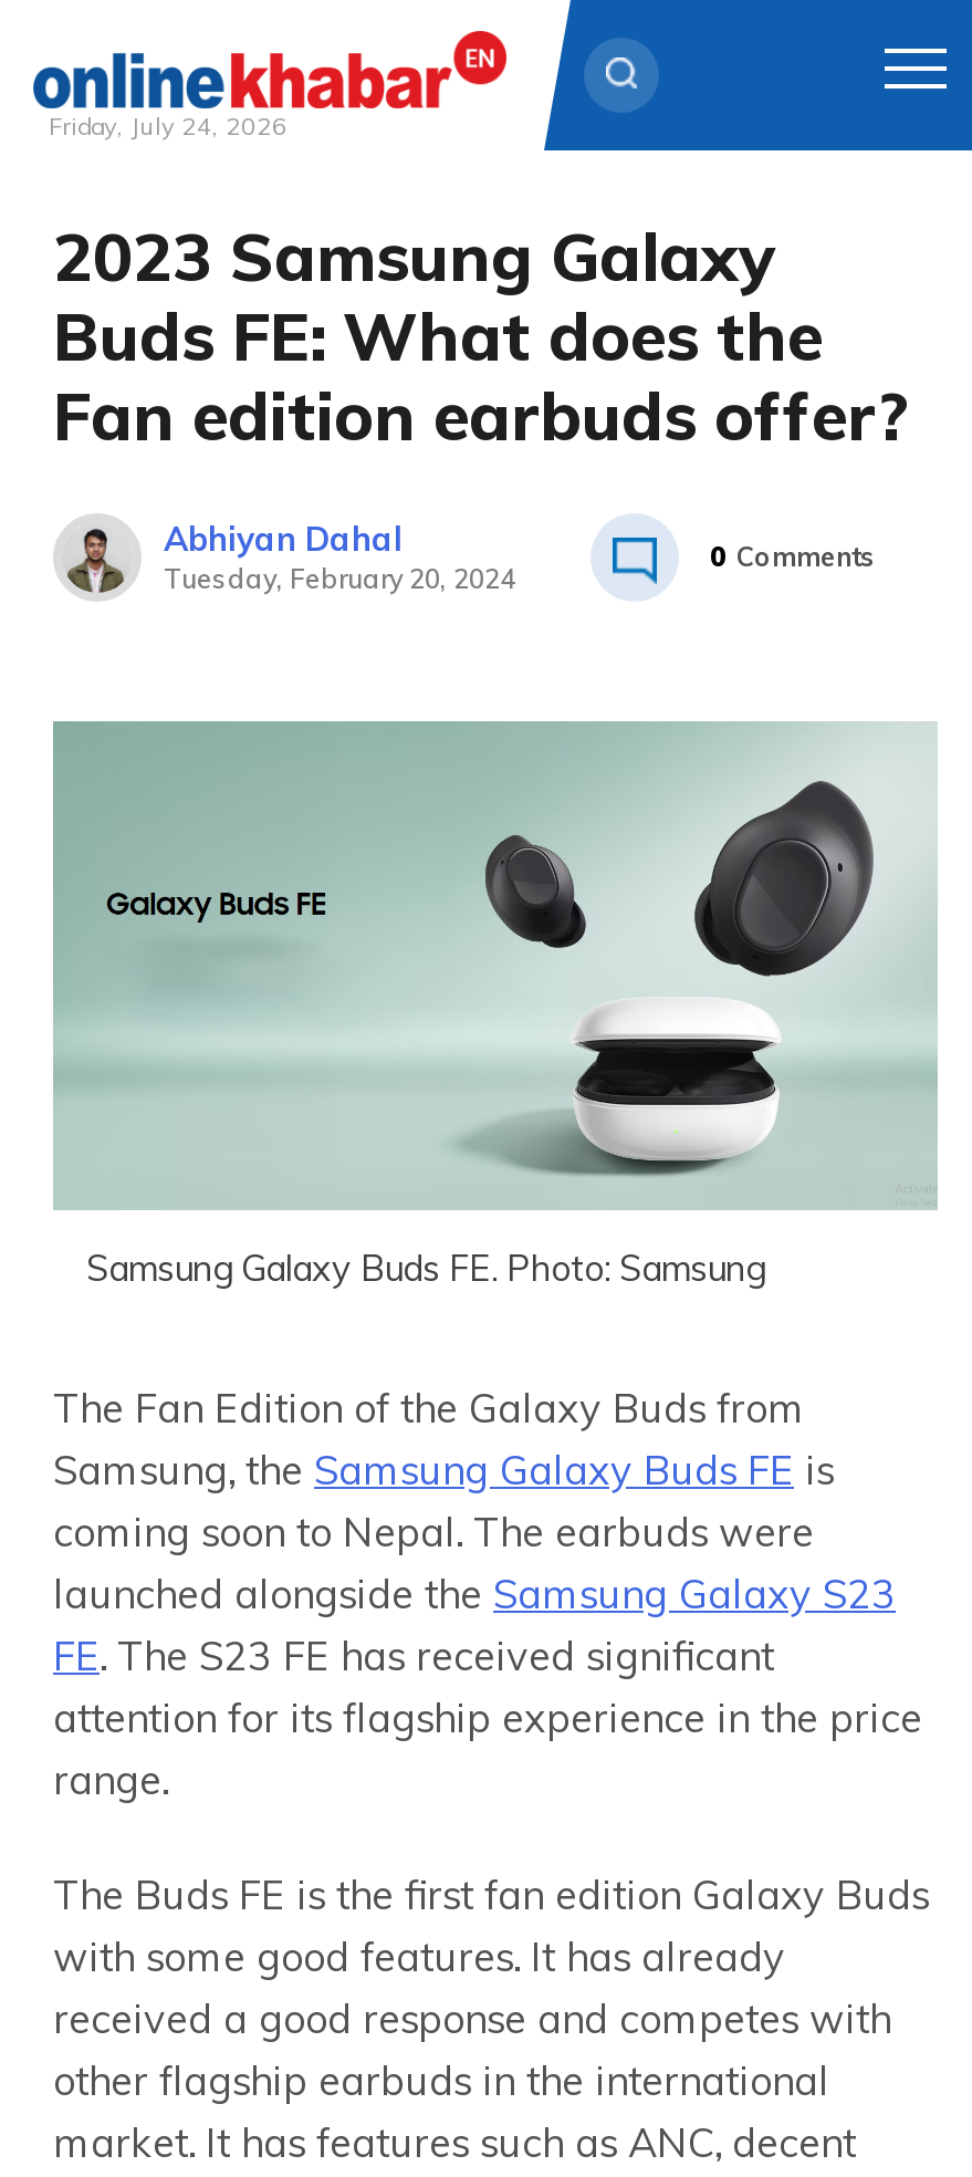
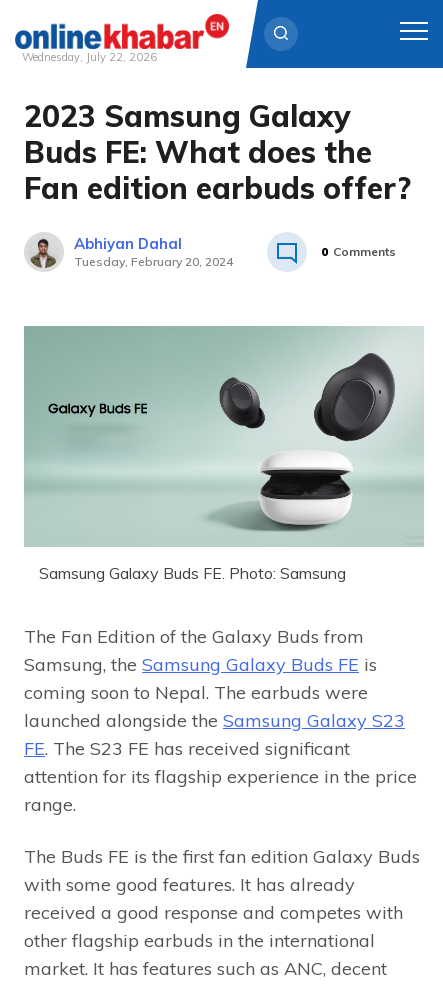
[49,111,288,142] Friday, July 24, 2026 -> [22,50,157,64] Wednesday, July 22, 2026

